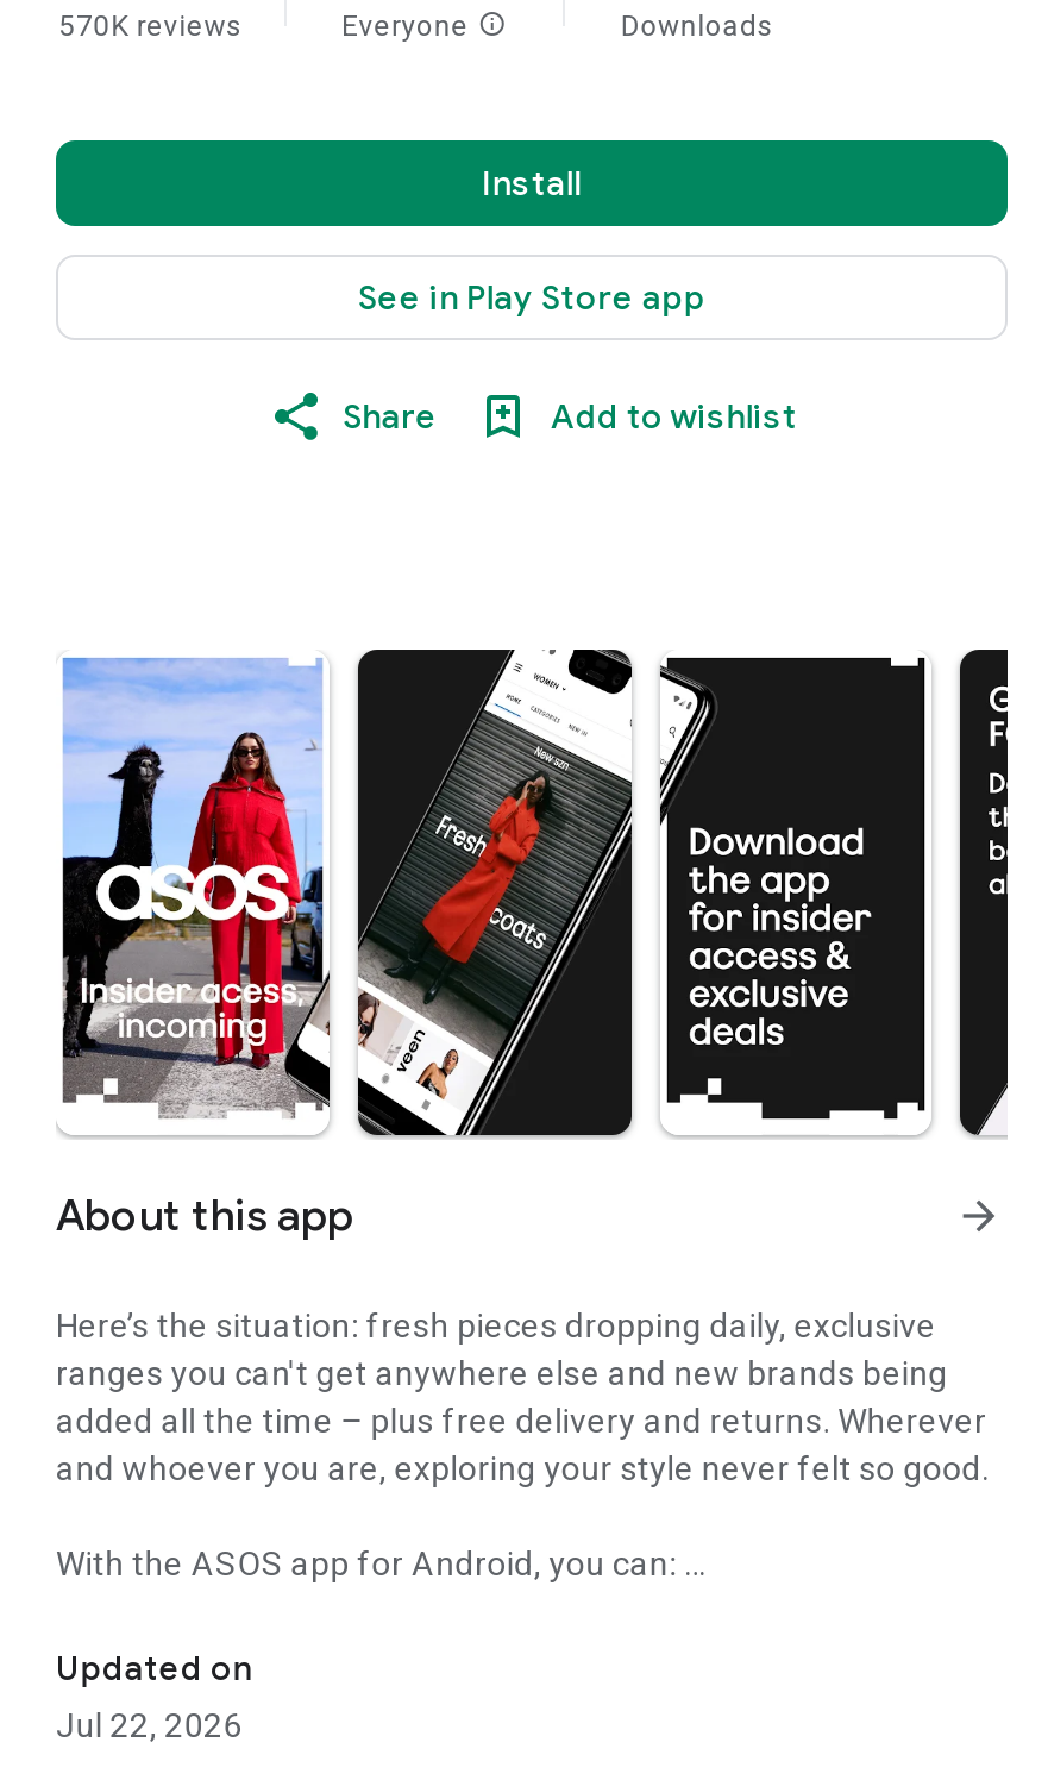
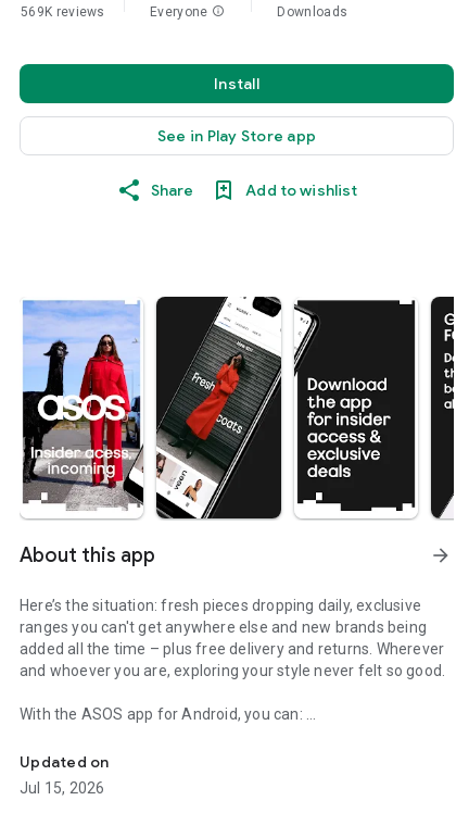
[59,10,243,43] 570K reviews -> [21,4,105,20] 569K reviews
[56,1706,242,1744] Jul 22, 2026 -> [20,779,105,797] Jul 15, 2026

